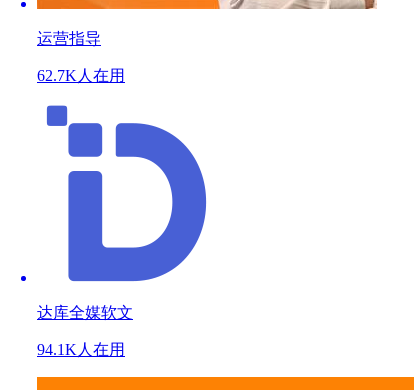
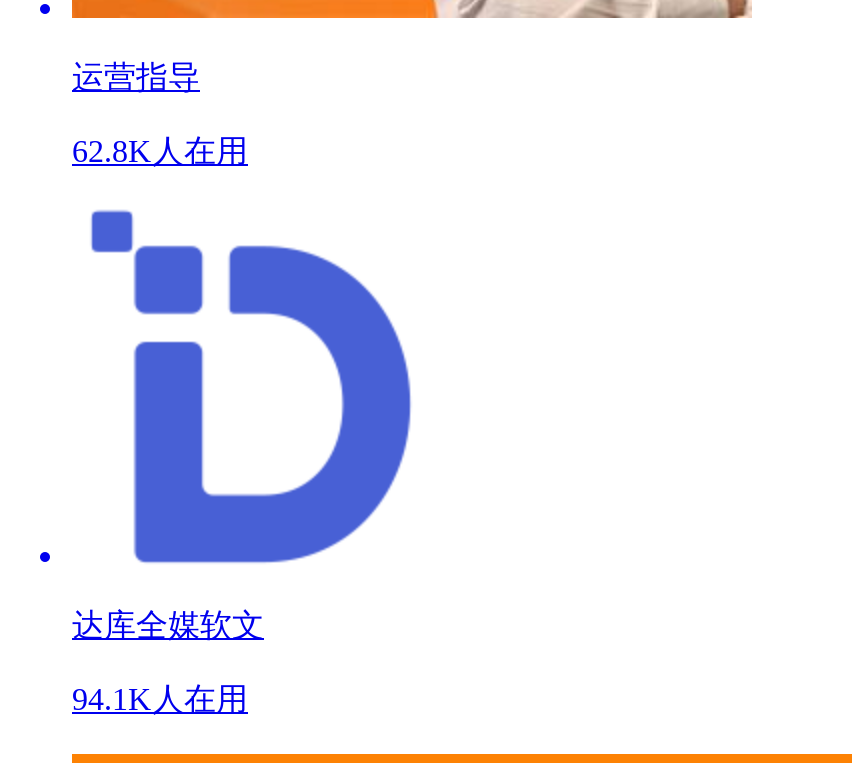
[37,67,125,84] 62.7K人在用 -> [72,134,248,168] 62.8K人在用

